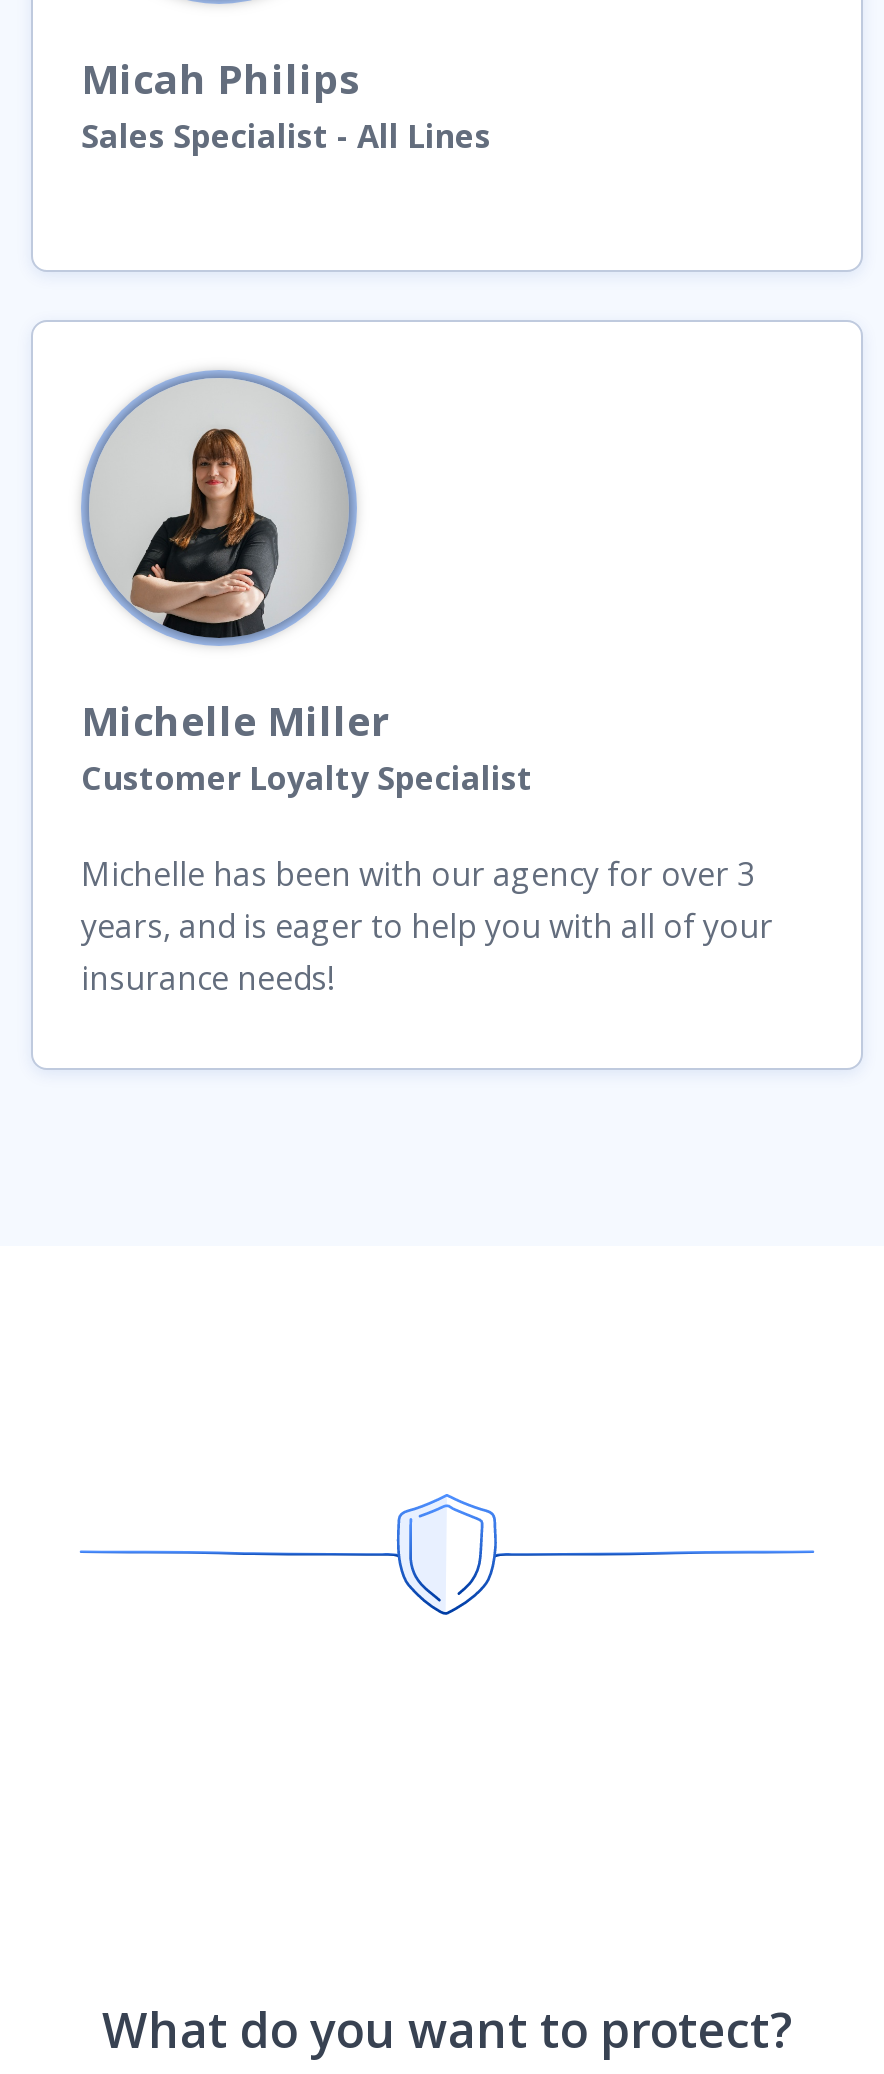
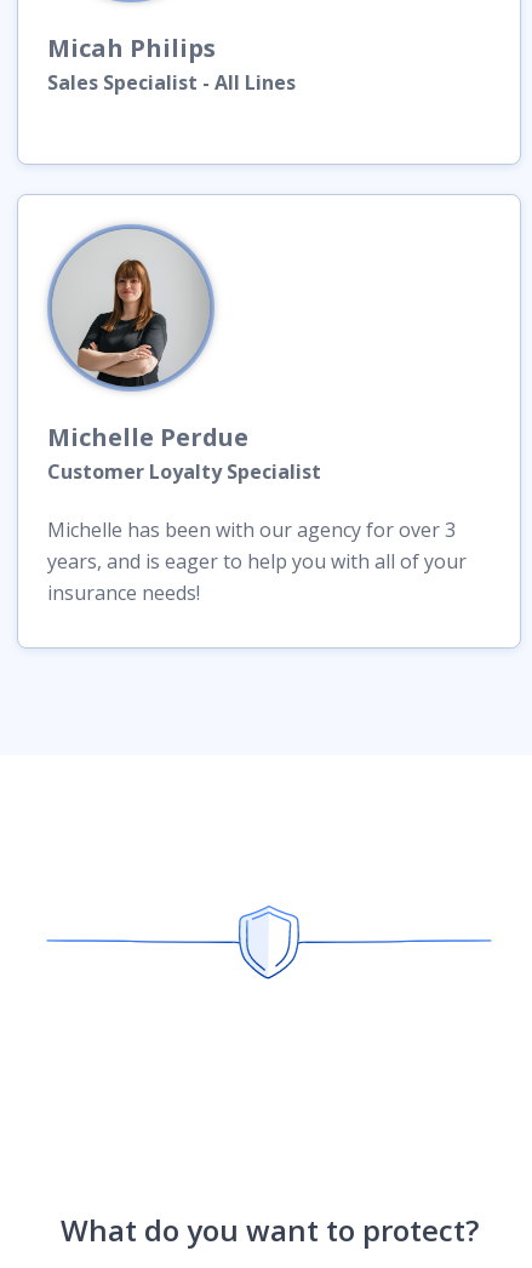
[81,694,391,748] Michelle Miller -> [47,421,248,453] Michelle Perdue

